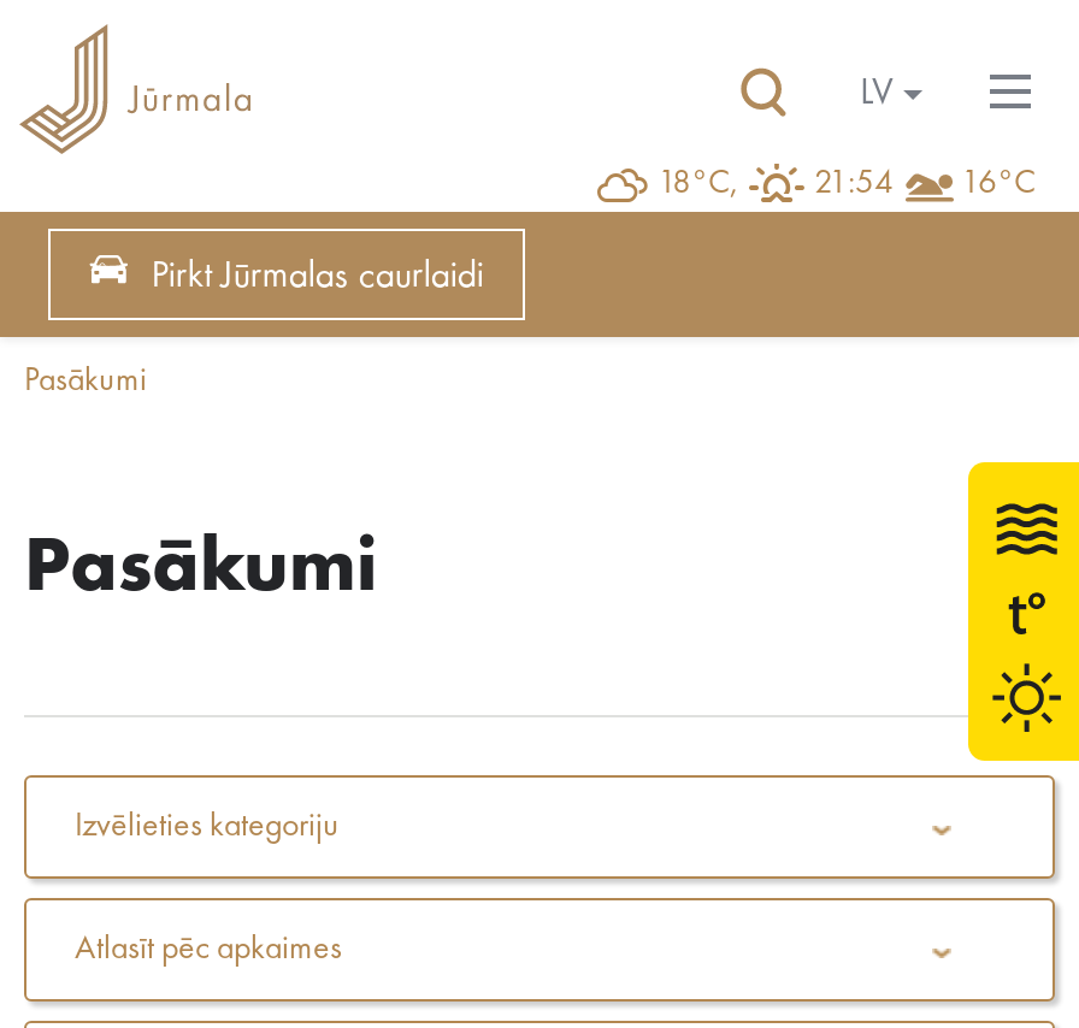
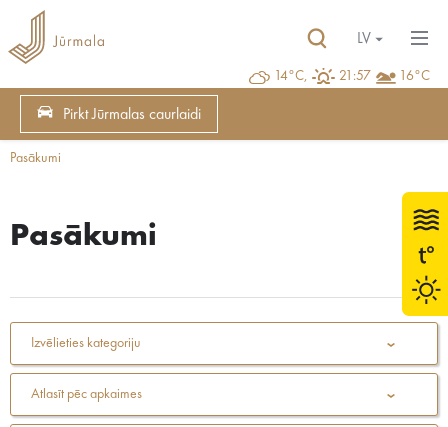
[658,166,894,200] 18°C, | 21:54 -> [274,69,371,83] 14°C, | 21:57

